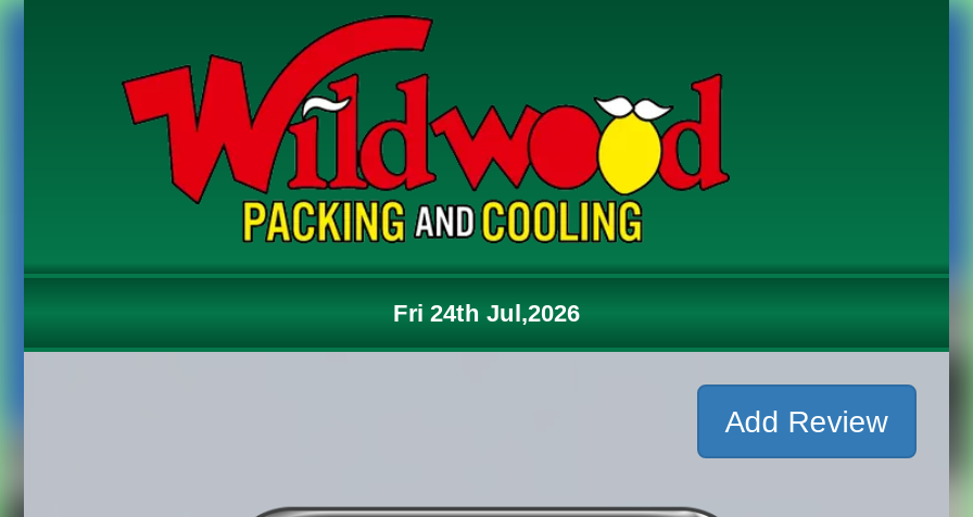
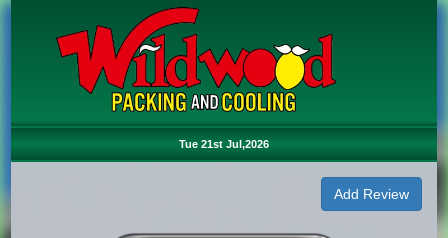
[393,300,580,326] Fri 24th Jul,2026 -> [179,138,269,150] Tue 21st Jul,2026

